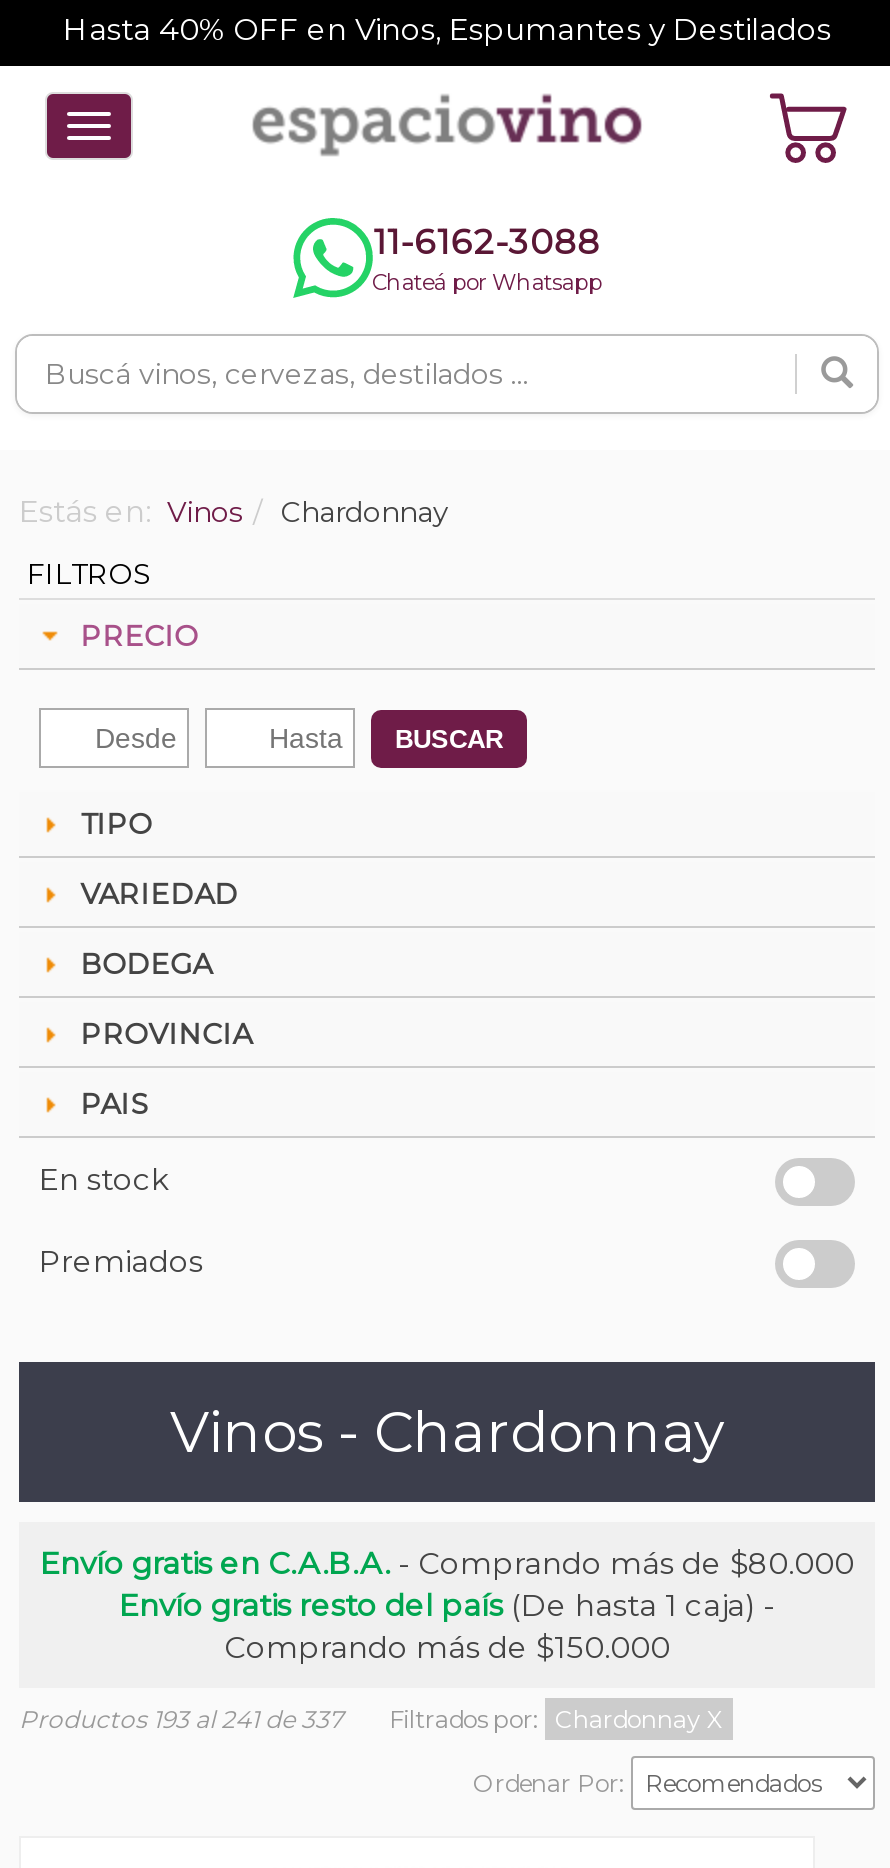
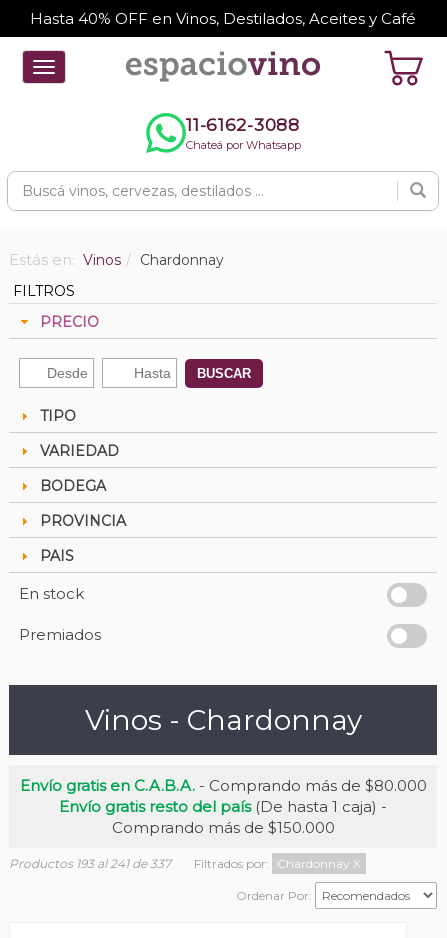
[63,10,831,48] Hasta 40% OFF en Vinos, Espumantes y Destilados -> [30,9,416,28] Hasta 40% OFF en Vinos, Destilados, Aceites y Café

